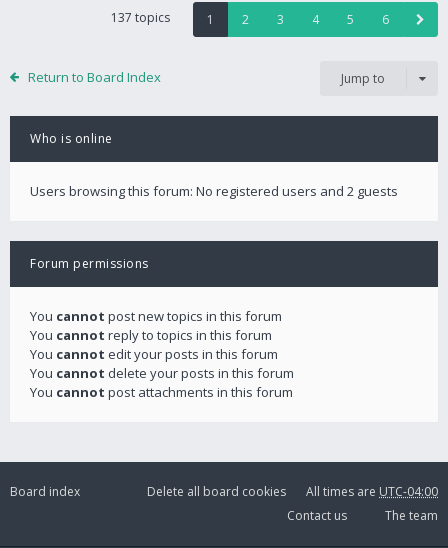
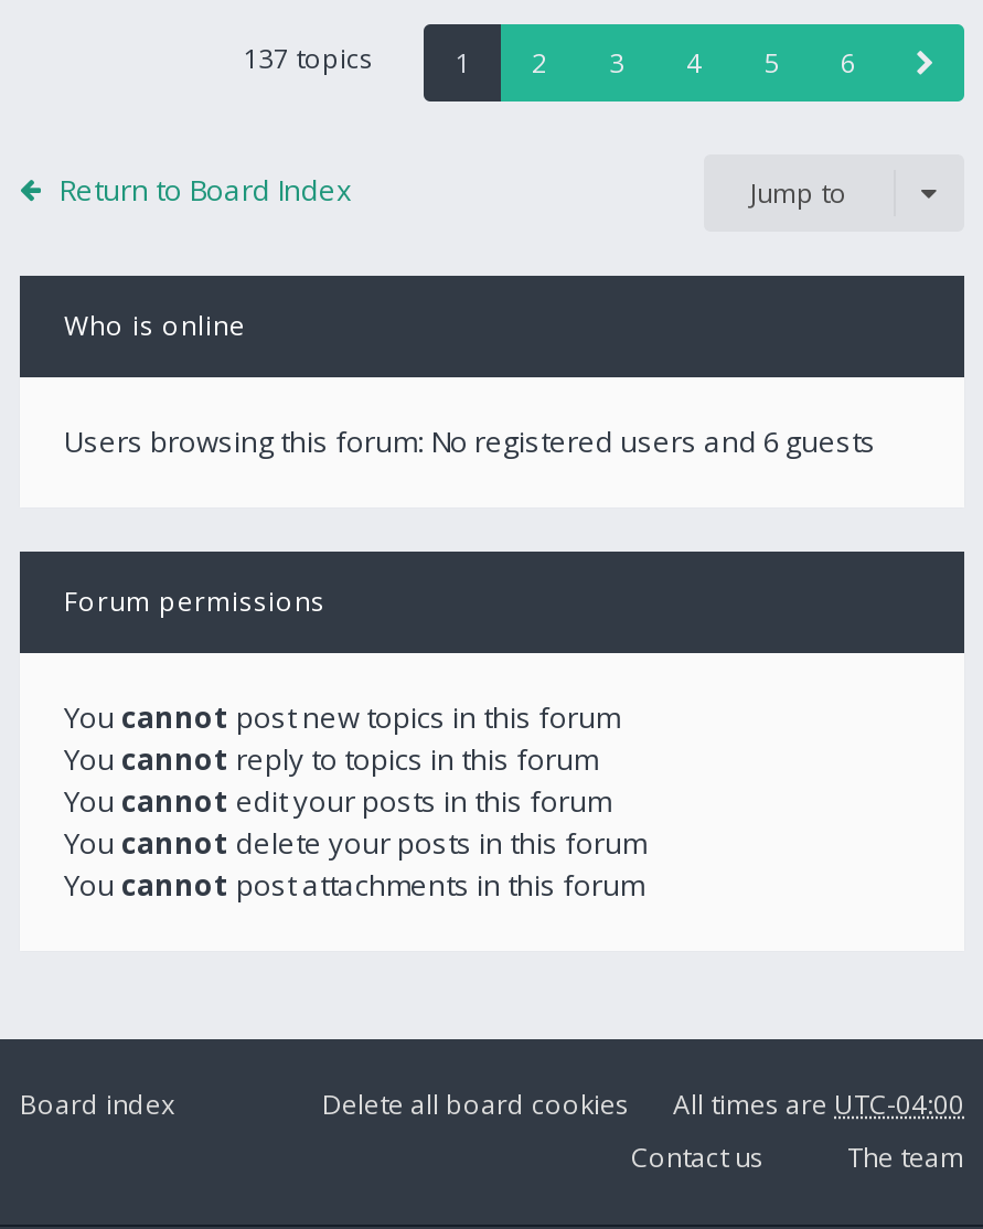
[30,182,398,200] Users browsing this forum: No registered users and 2 guests -> [64,421,876,460] Users browsing this forum: No registered users and 6 guests

